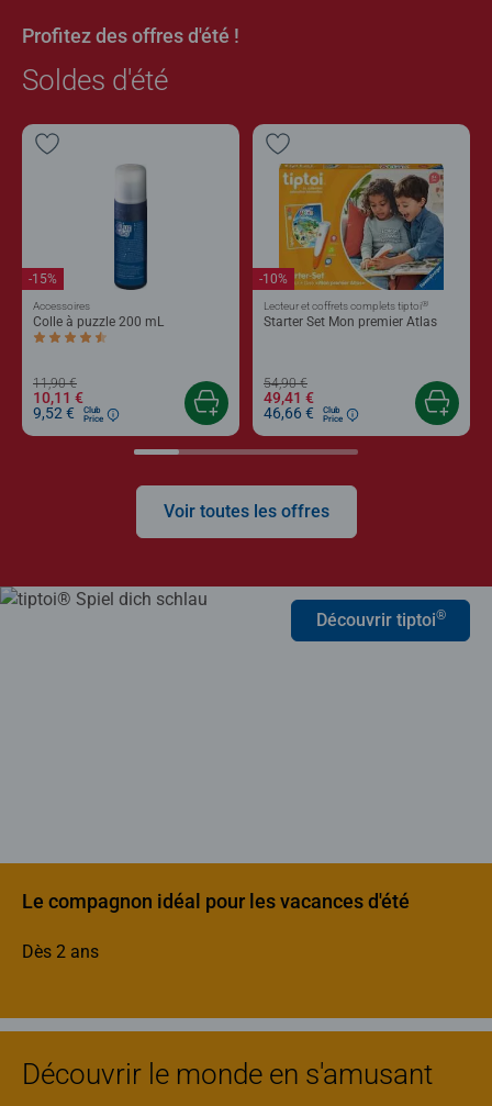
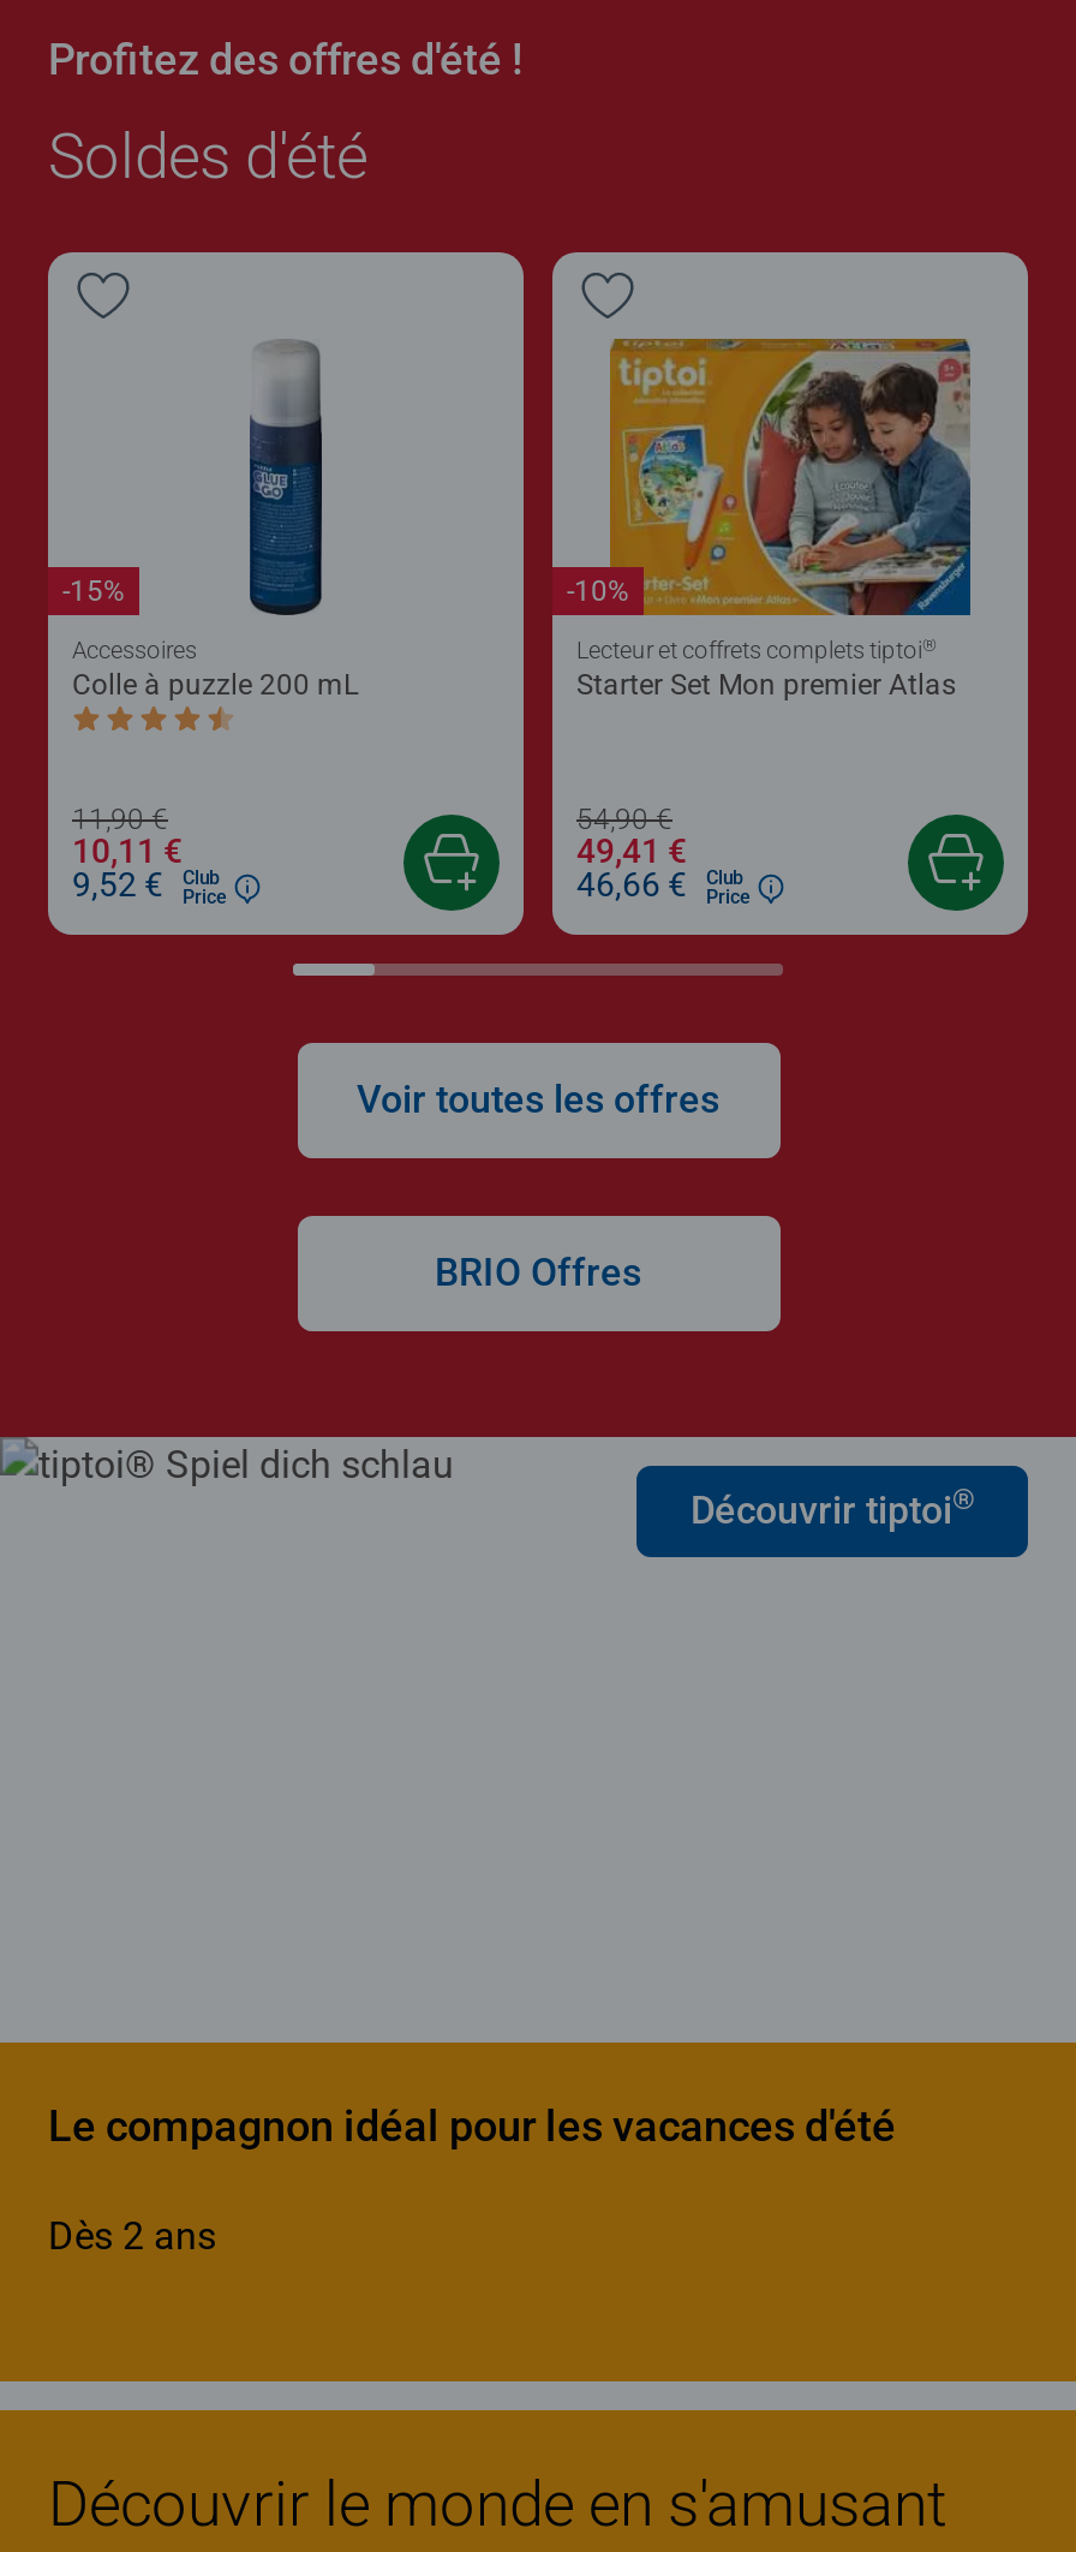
none -> [435,1250,641,1296] BRIO Offres

